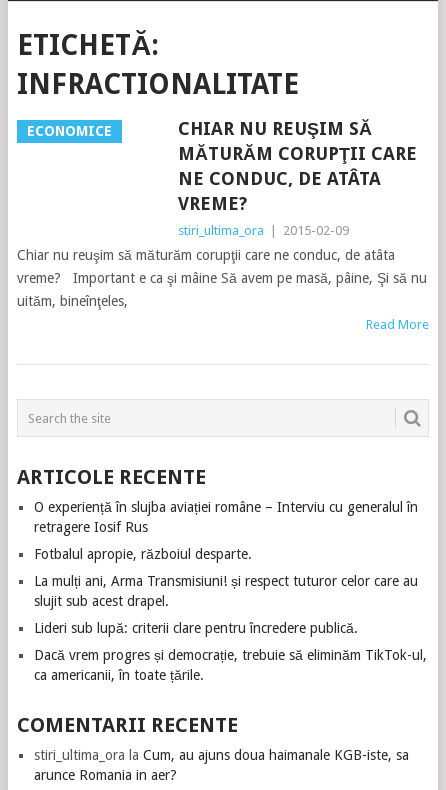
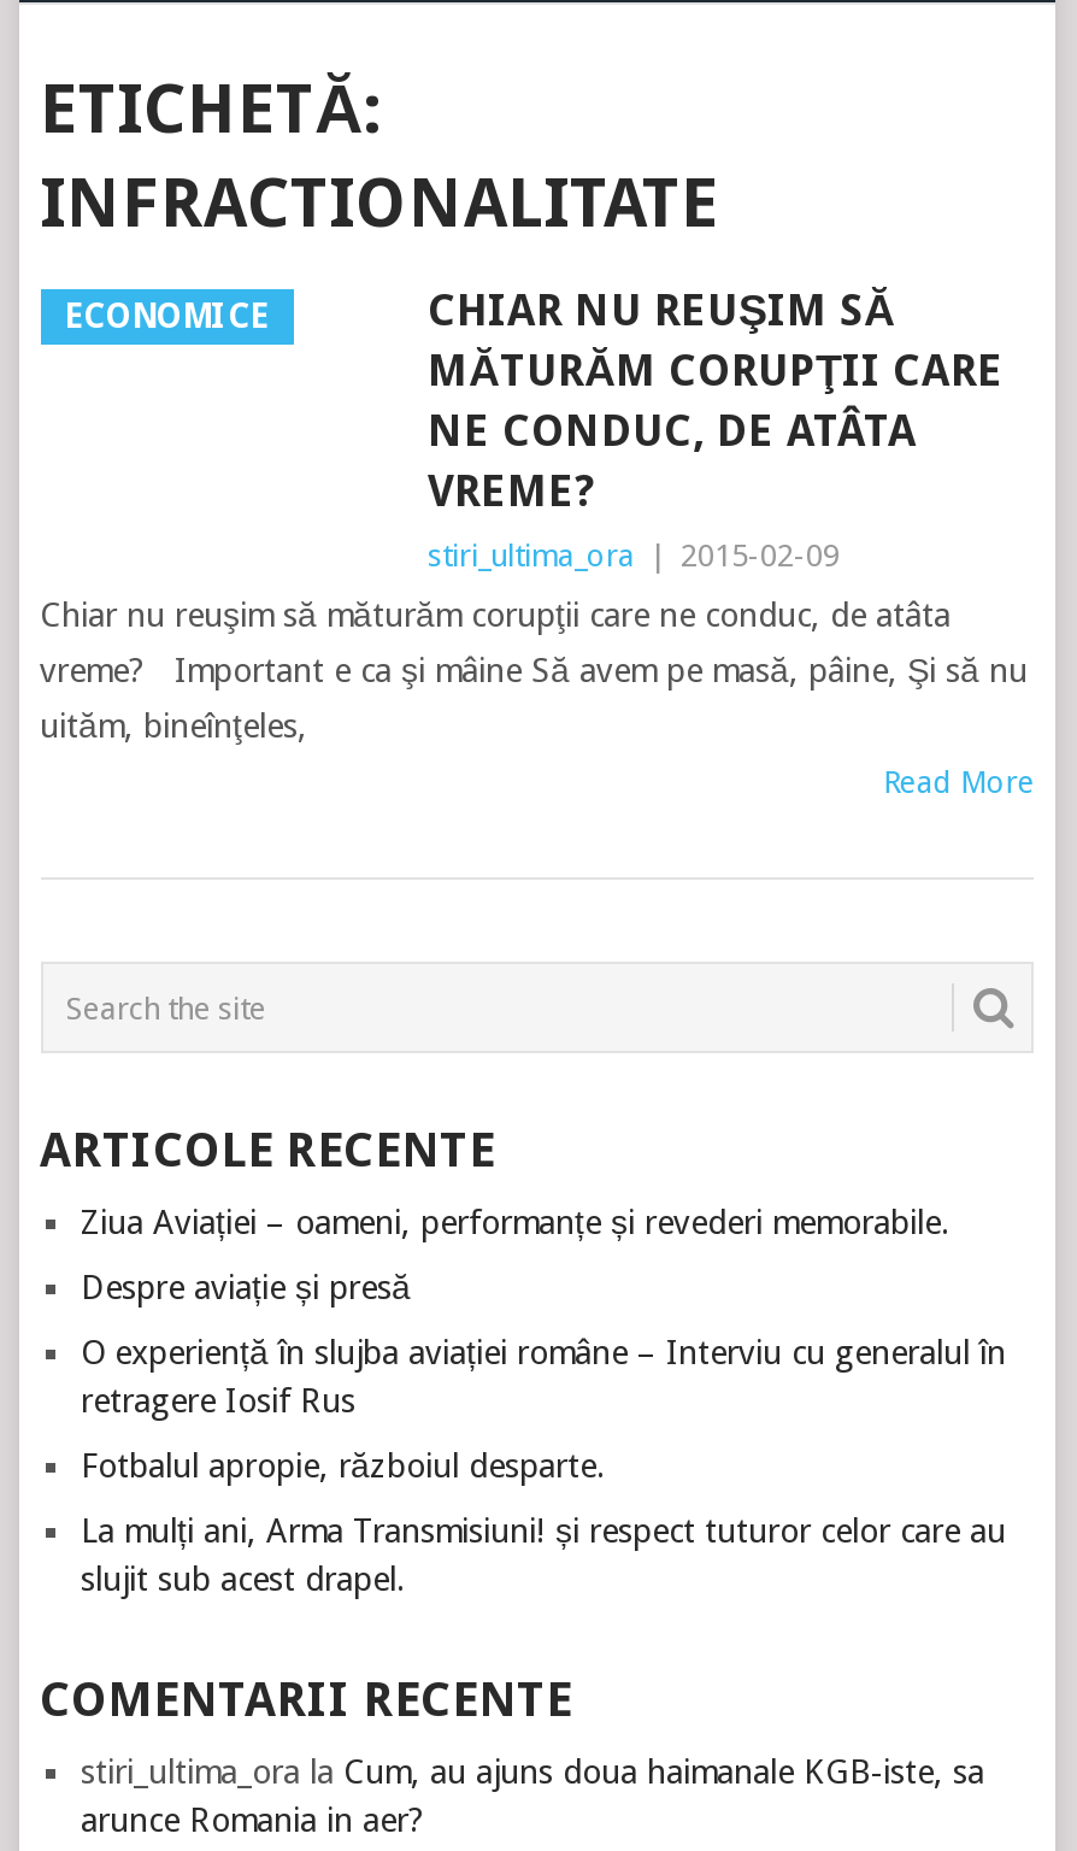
none -> [81,1203,951,1306] Ziua Aviației – oameni, performanțe și revederi memorabile. | Despre aviație și presă
moved [33,499,417,609] -> [81,1333,1006,1598]: O experiență în slujba aviației române – Interviu cu generalul în | retragere Iosif Rus | Fotbalul apropie, războiul desparte. | La mulți ani, Arma Transmisiuni! și respect tuturor celor care au | slujit sub acest drapel.
[33,620,426,683] Lideri sub lupă: criterii clare pentru încredere publică. | Dacă vrem progres și democrație, trebuie să eliminăm TikTok-ul, | ca americanii, în toate țările. -> none

